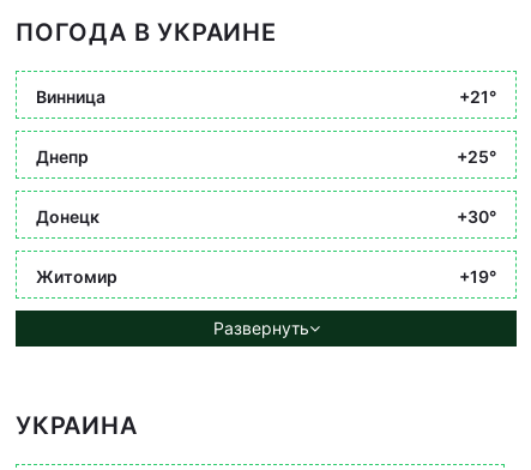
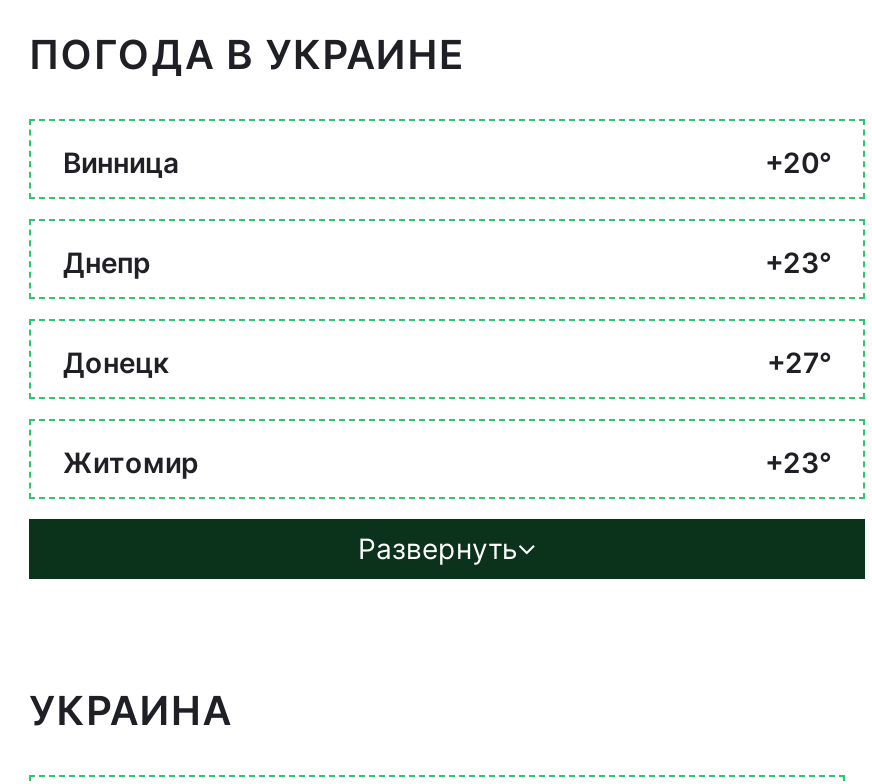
[459,86,496,106] +21° -> [765,144,831,178] +20°
[457,146,496,166] +25° -> [765,244,831,278] +23°
[457,206,496,226] +30° -> [767,344,831,378] +27°
[459,266,496,286] +19° -> [765,444,831,478] +23°

